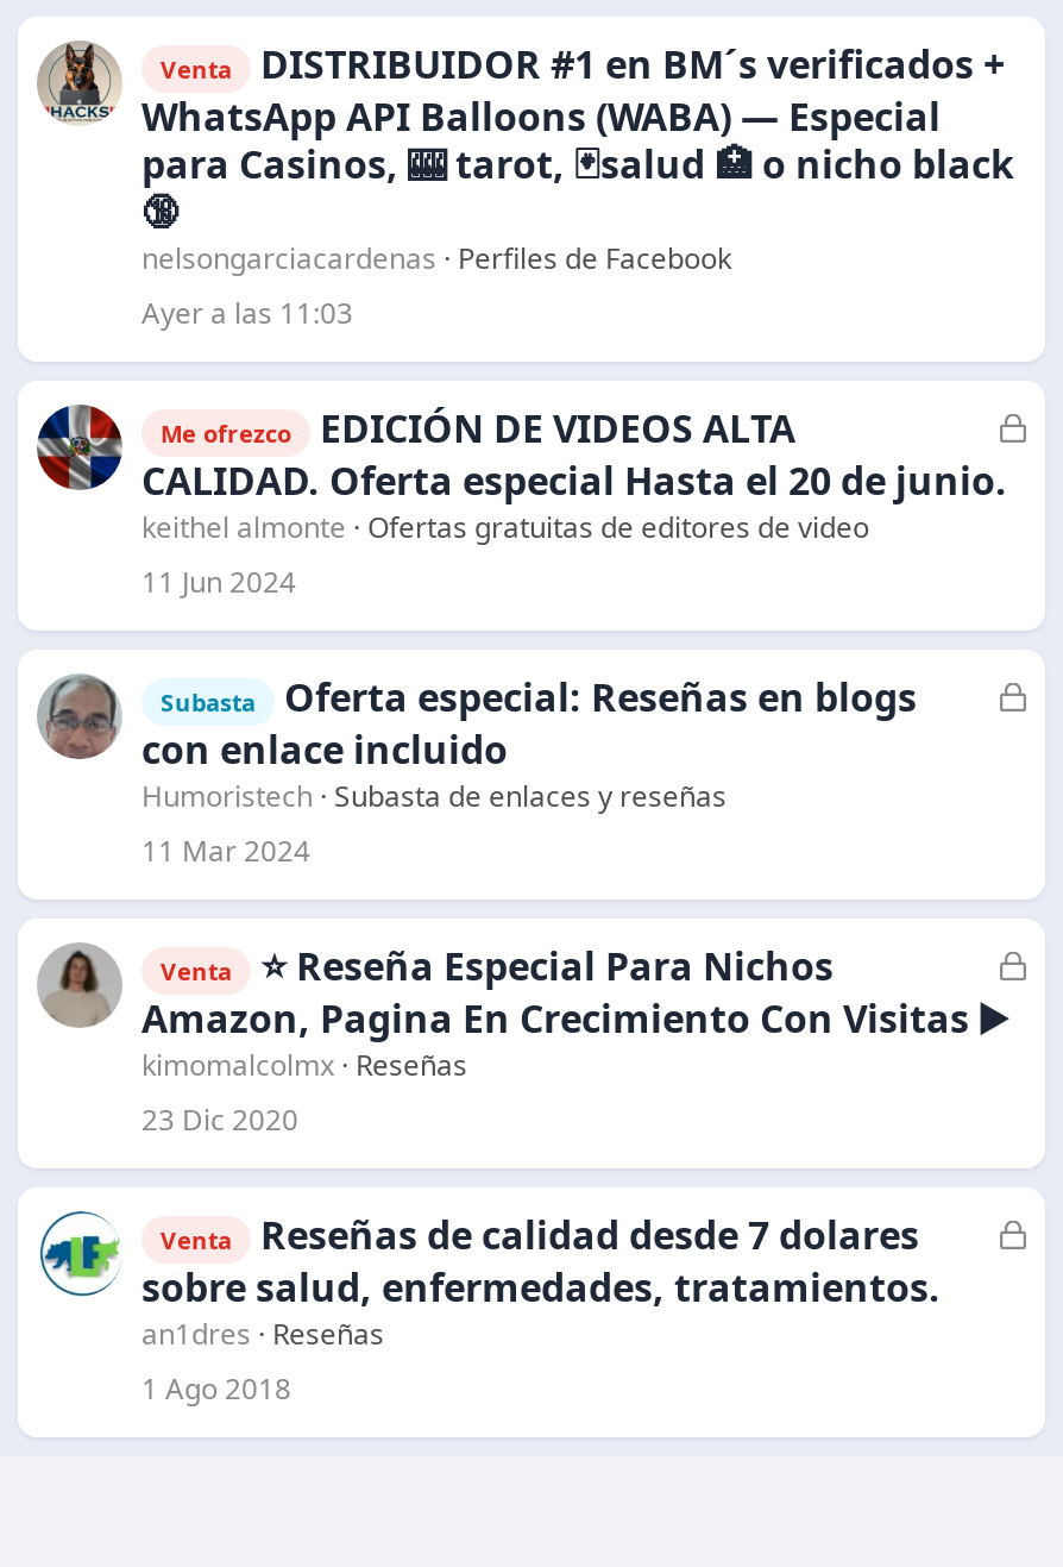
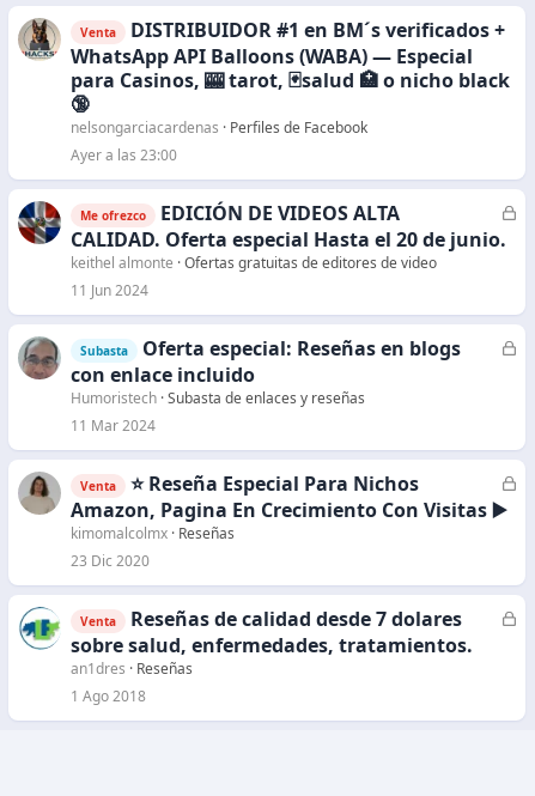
[141,292,353,332] Ayer a las 11:03 -> [71,144,177,165] Ayer a las 23:00

